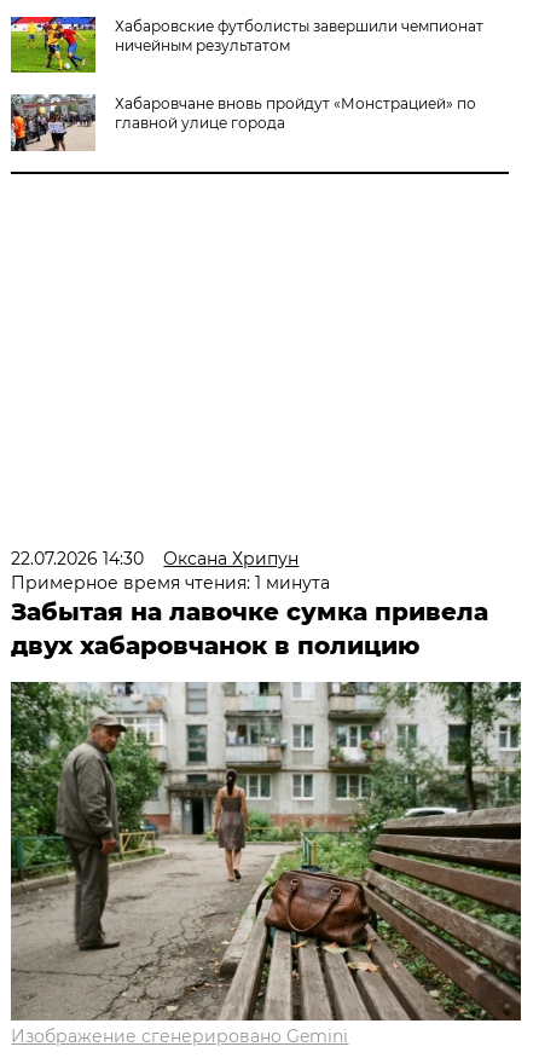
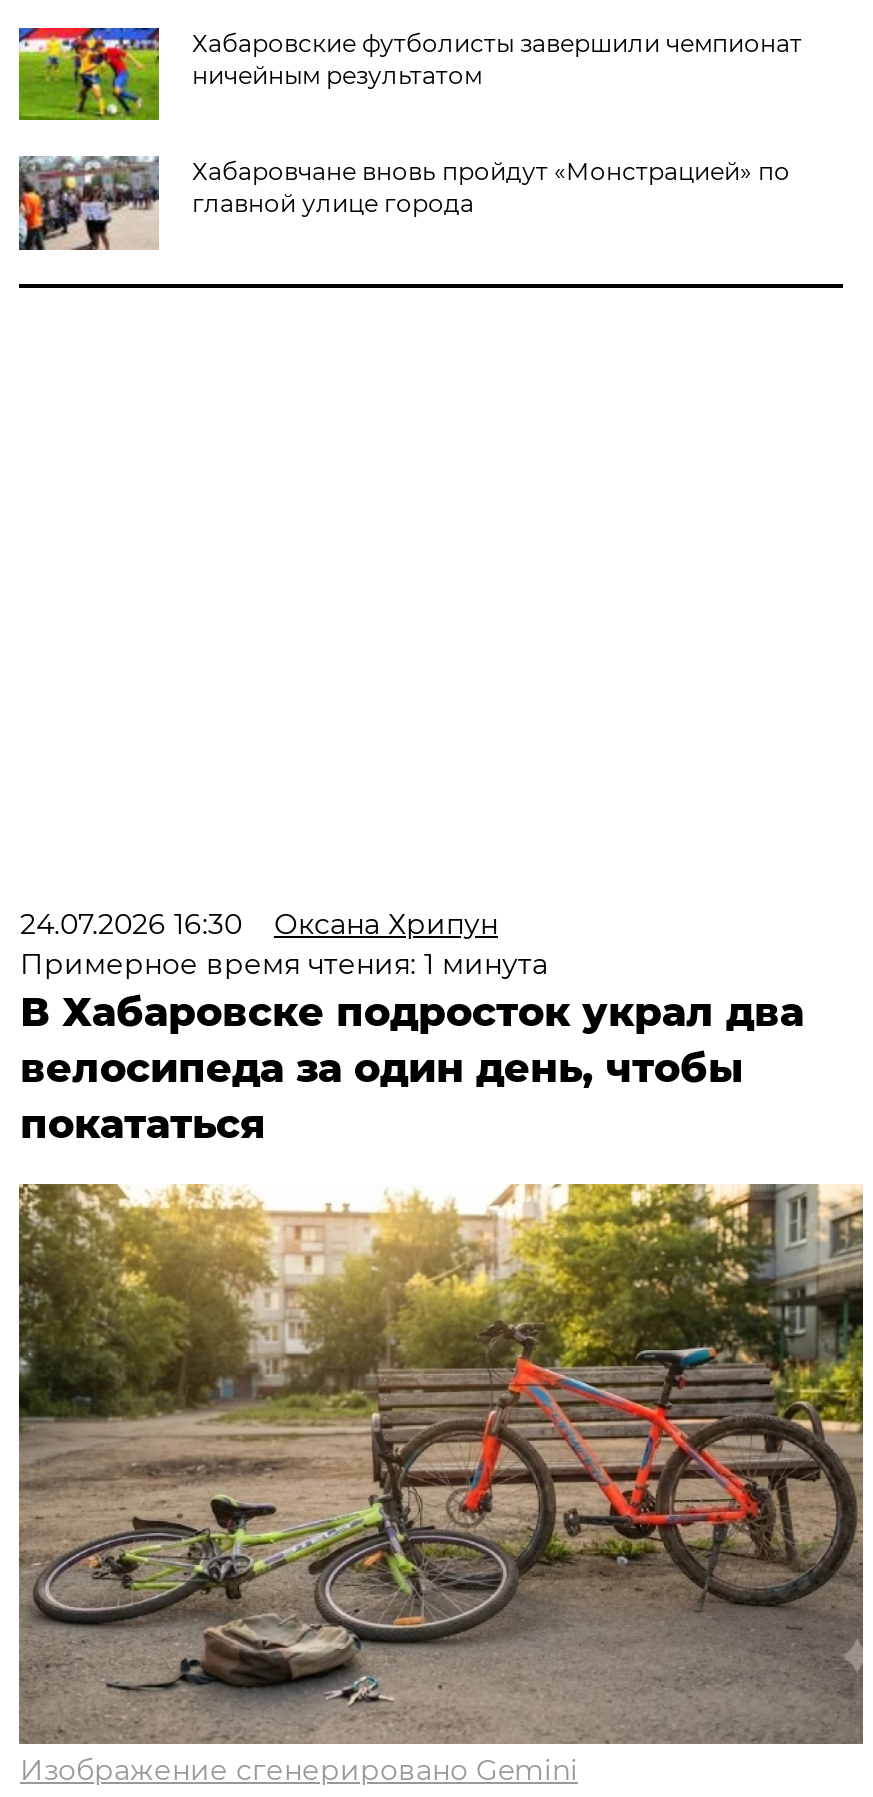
[11,548,299,569] 22.07.2026 14:30 Оксана Хрипун -> [20,906,498,942] 24.07.2026 16:30 Оксана Хрипун
[11,597,489,660] Забытая на лавочке сумка привела | двух хабаровчанок в полицию -> [20,988,804,1148] В Хабаровске подросток украл два | велосипеда за один день, чтобы | покататься
[11,681,522,1021] [image] -> [17,1182,865,1746] [image]

